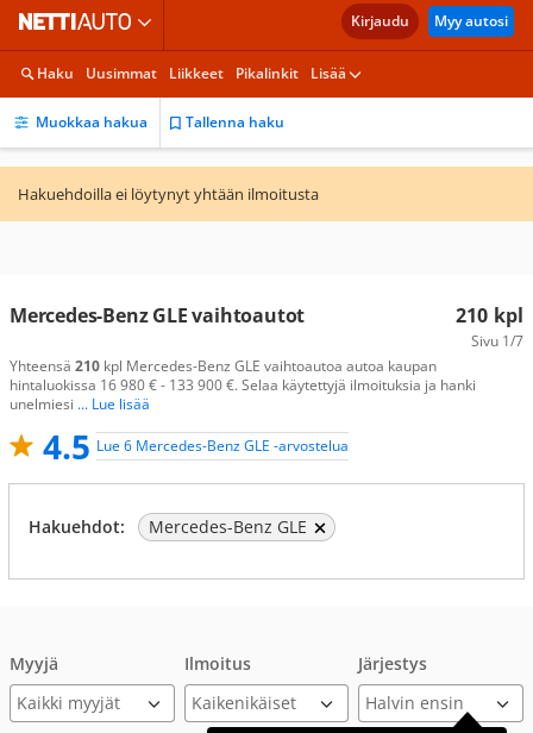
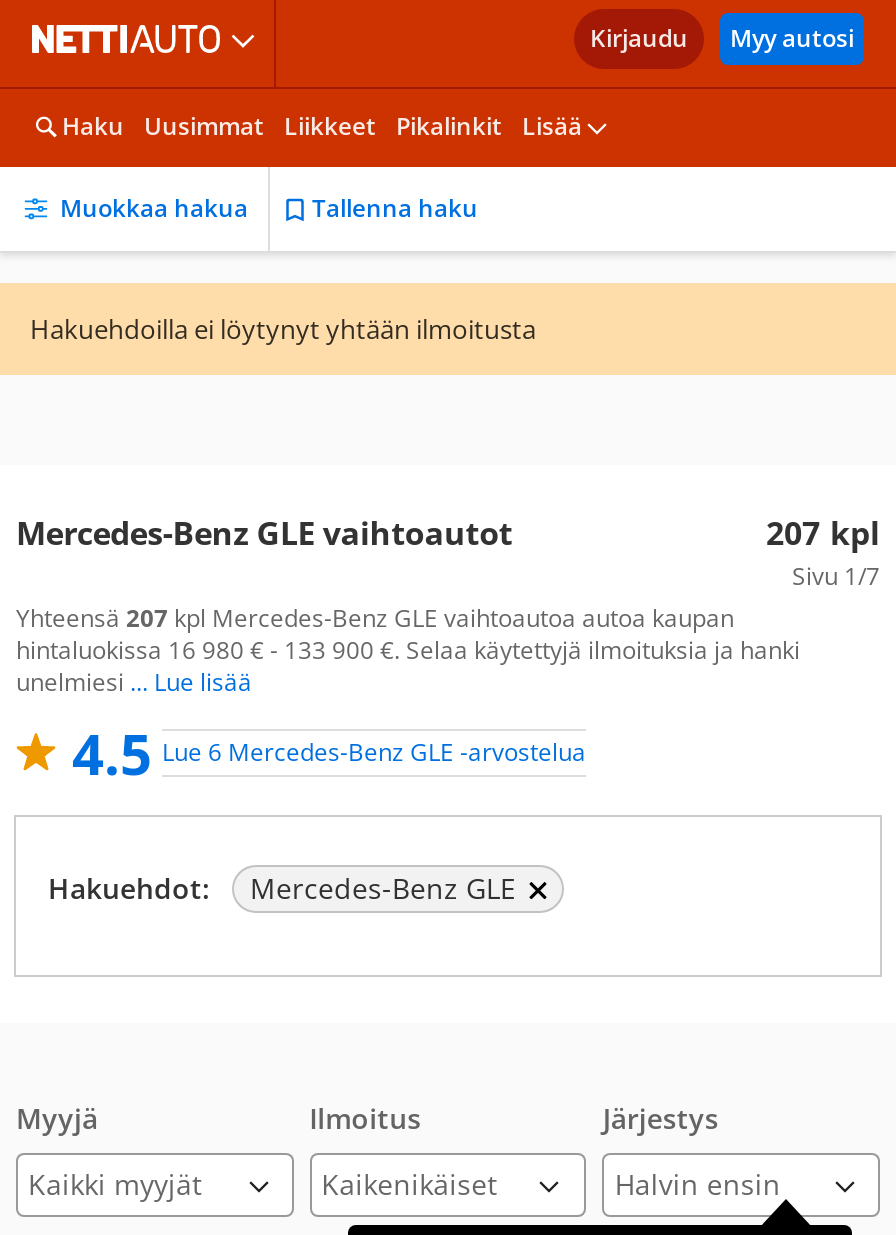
[456,302,523,328] 210 kpl -> [766,511,880,555] 207 kpl
[10,356,437,376] Yhteensä 210 kpl Mercedes-Benz GLE vaihtoautoa autoa kaupan -> [16,601,734,635] Yhteensä 207 kpl Mercedes-Benz GLE vaihtoautoa autoa kaupan

